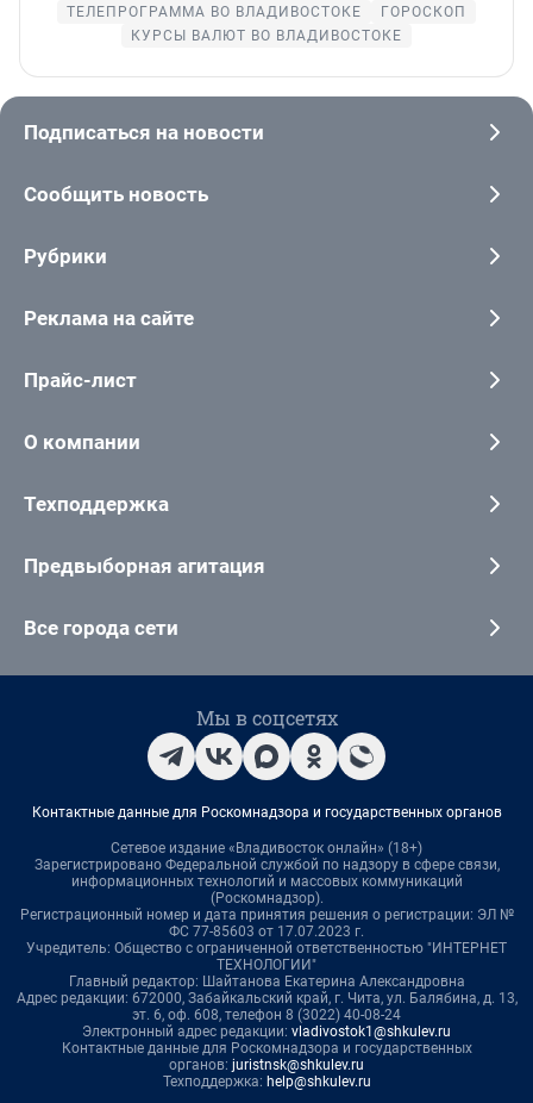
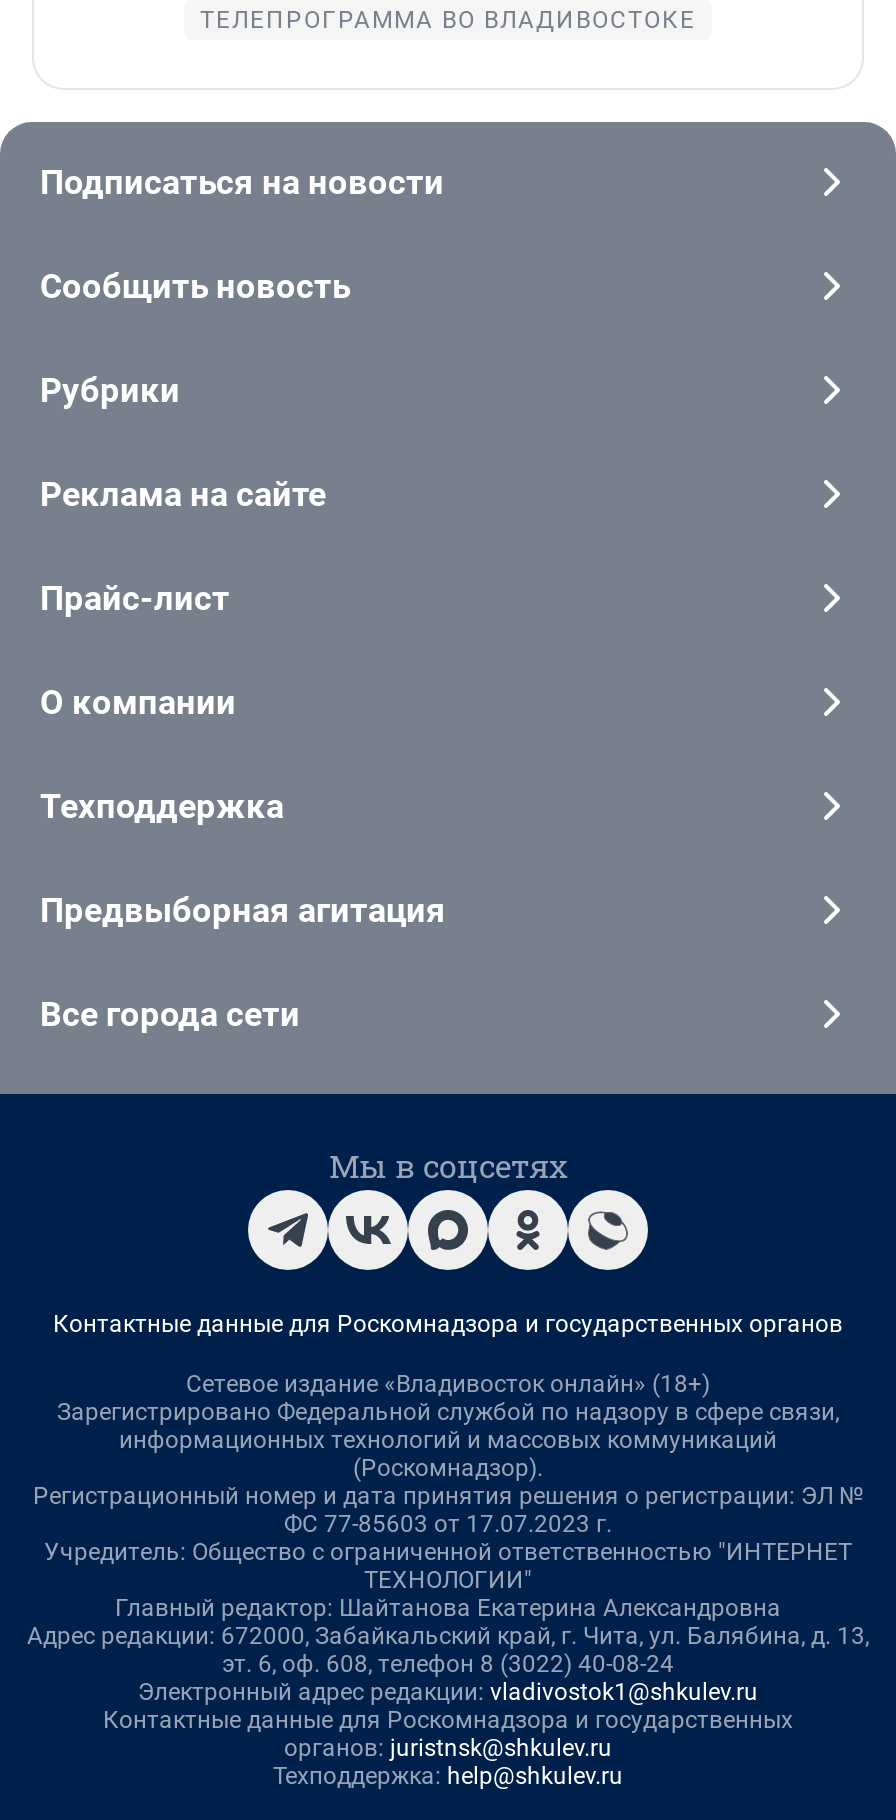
[131,4,466,44] ГОРОСКОП | КУРСЫ ВАЛЮТ ВО ВЛАДИВОСТОКЕ -> none

